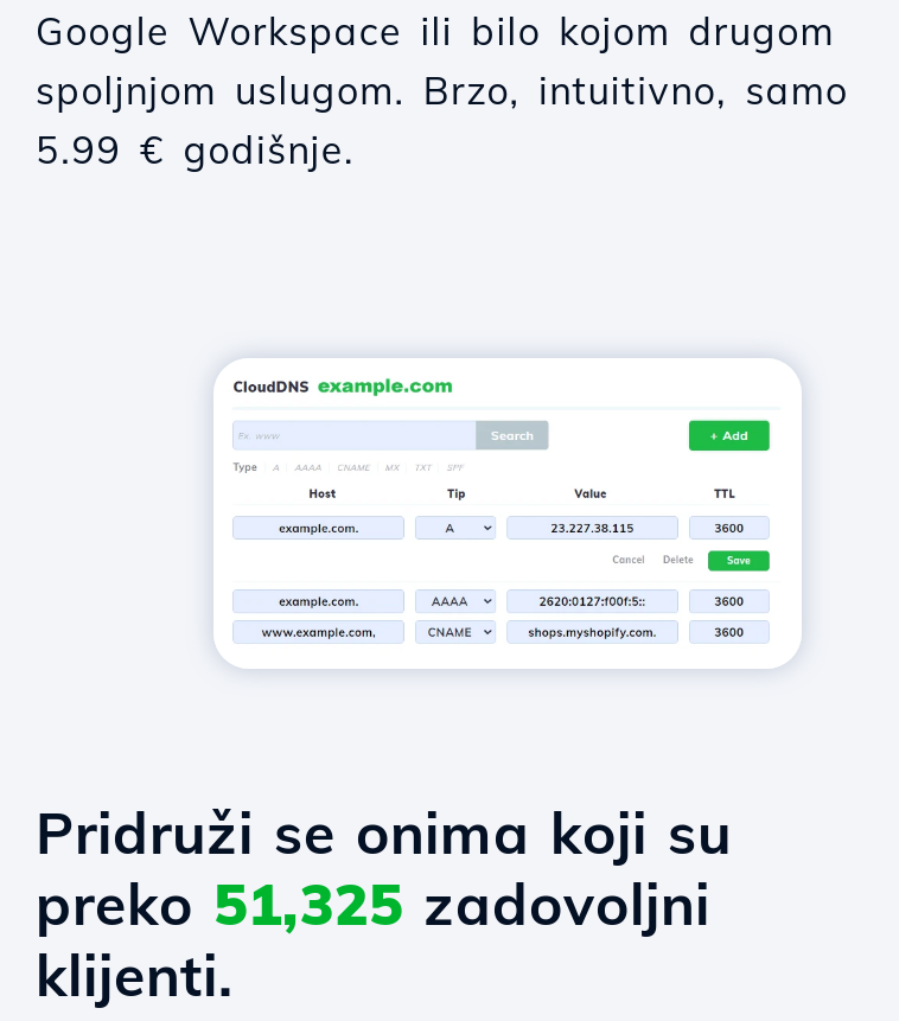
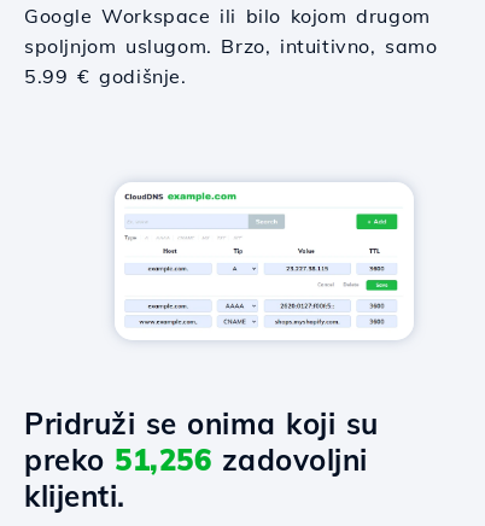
[36,869,710,940] preko 51,325 zadovoljni -> [24,442,367,478] preko 51,256 zadovoljni

